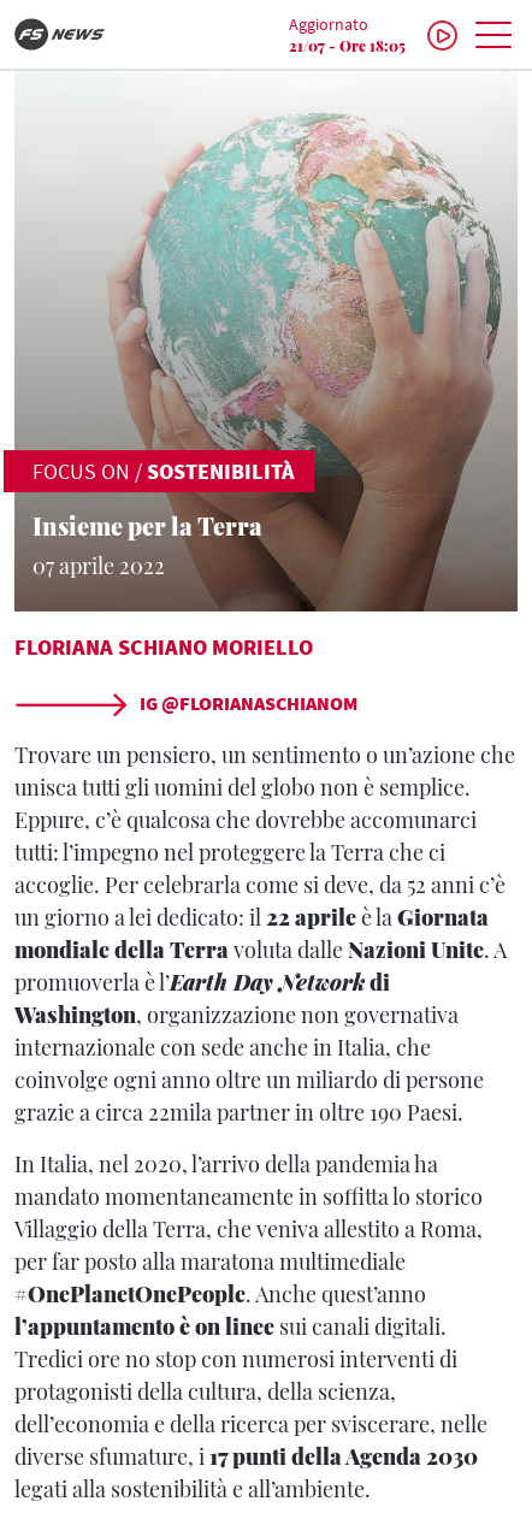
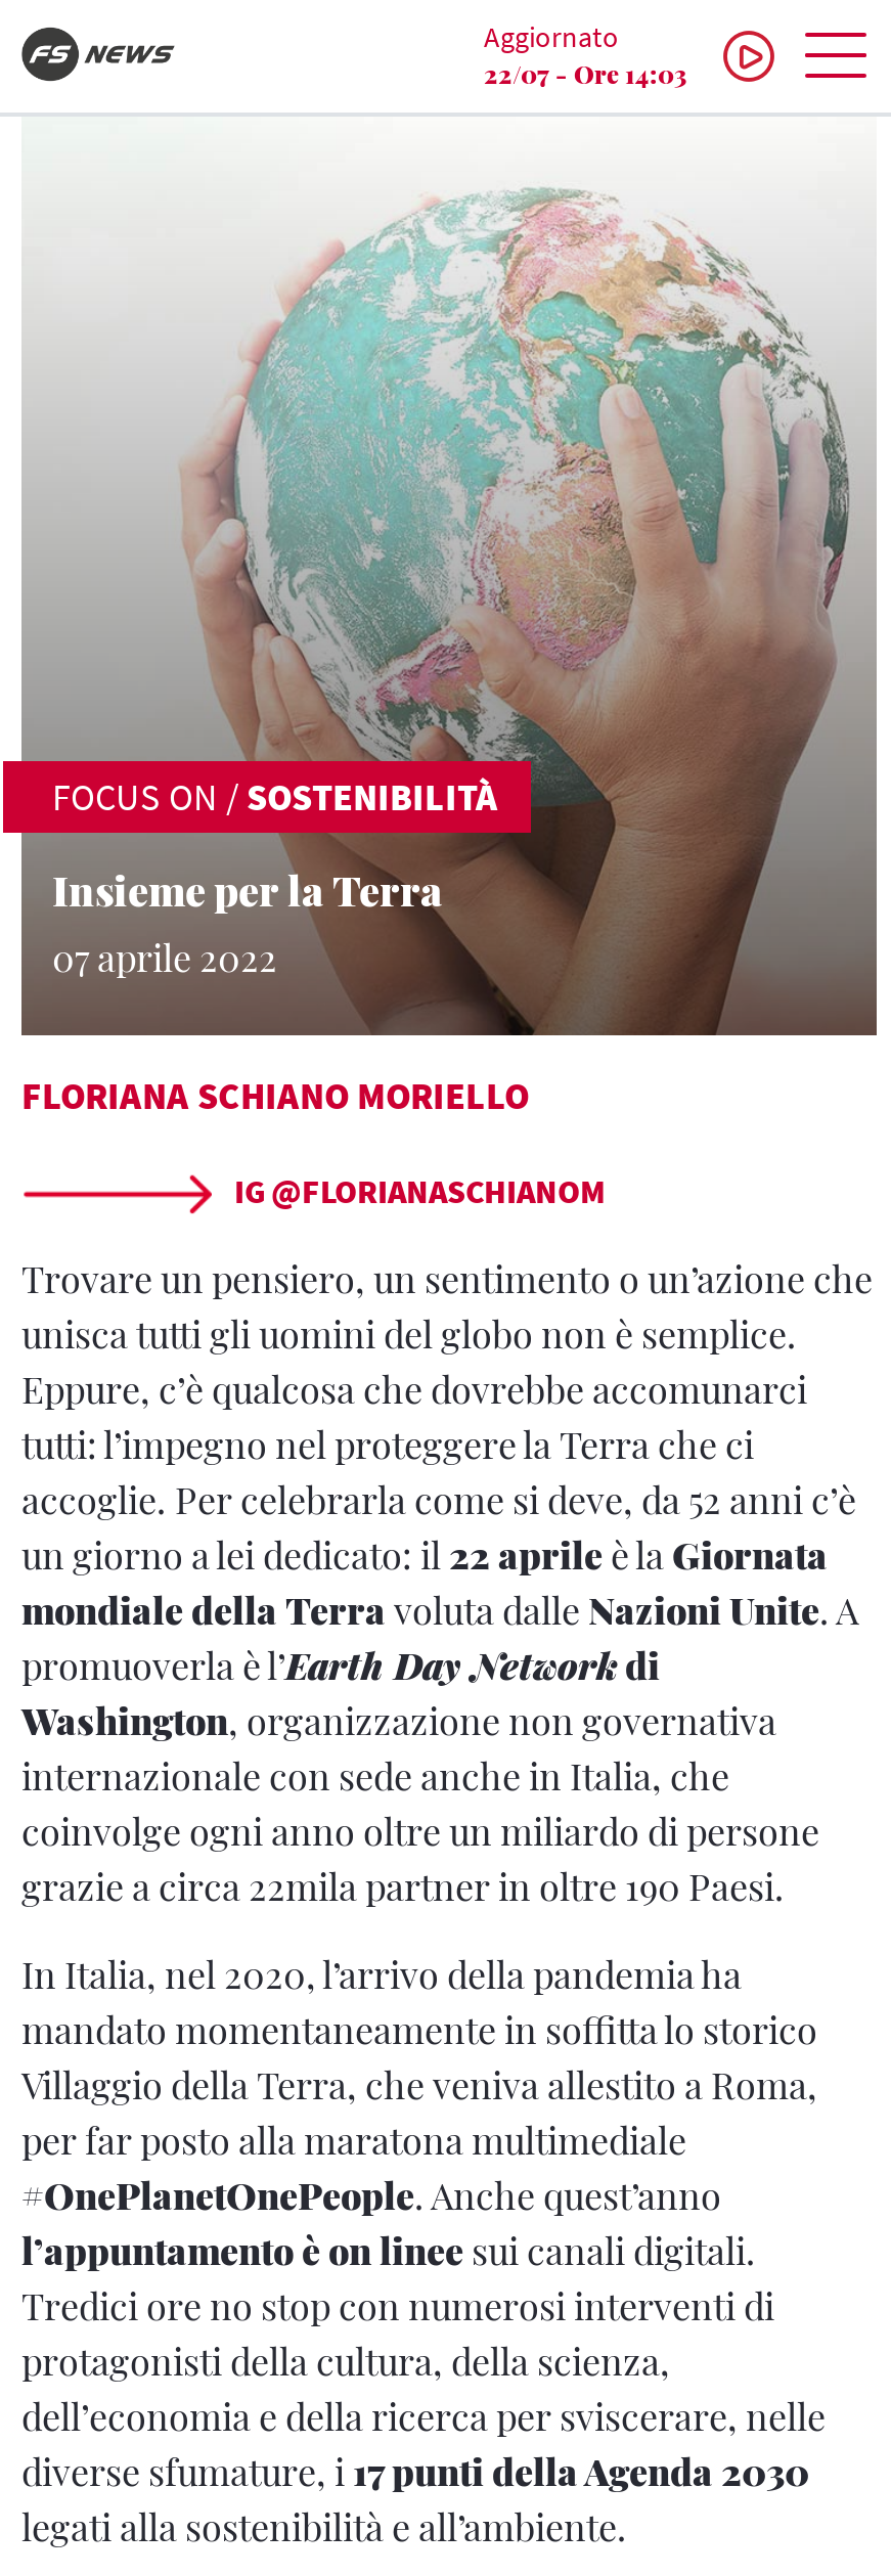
[289,36,406,55] 21/07 - Ore 18:05 -> [484,56,686,89] 22/07 - Ore 14:03

